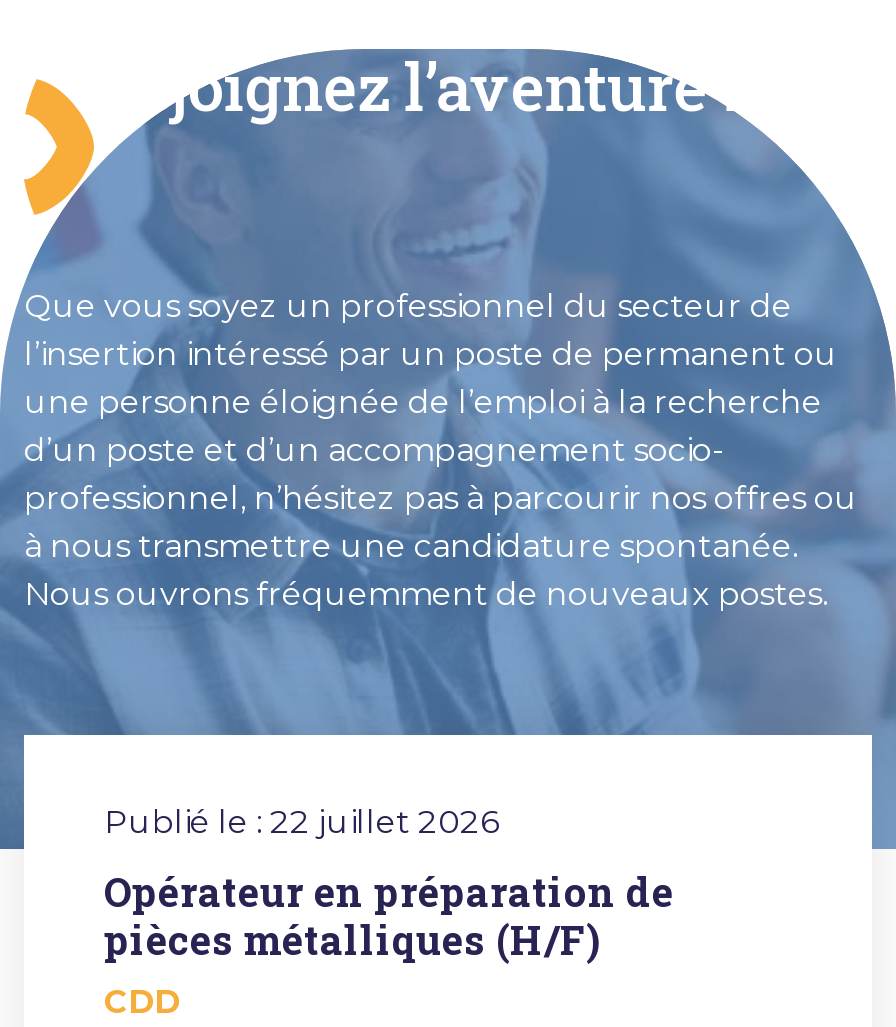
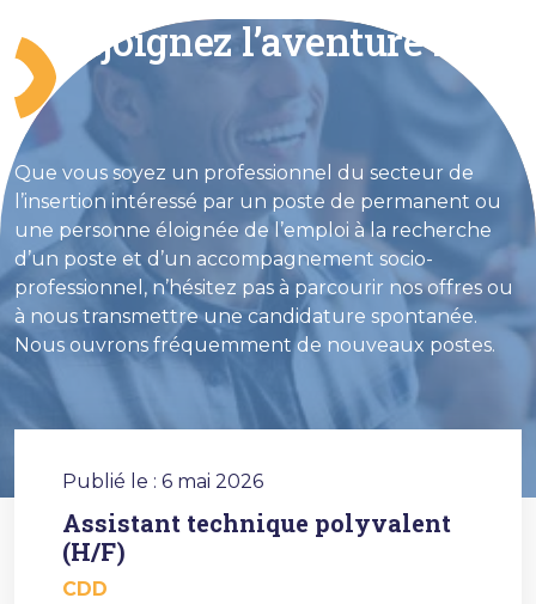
[104,803,498,841] Publié le : 22 juillet 2026 -> [62,470,263,493] Publié le : 6 mai 2026
[104,865,674,965] Opérateur en préparation de | pièces métalliques (H/F) -> [62,507,451,567] Assistant technique polyvalent | (H/F)

